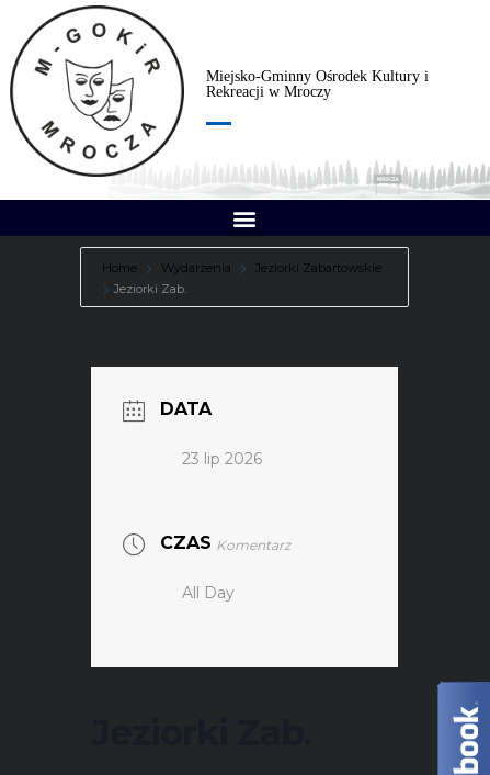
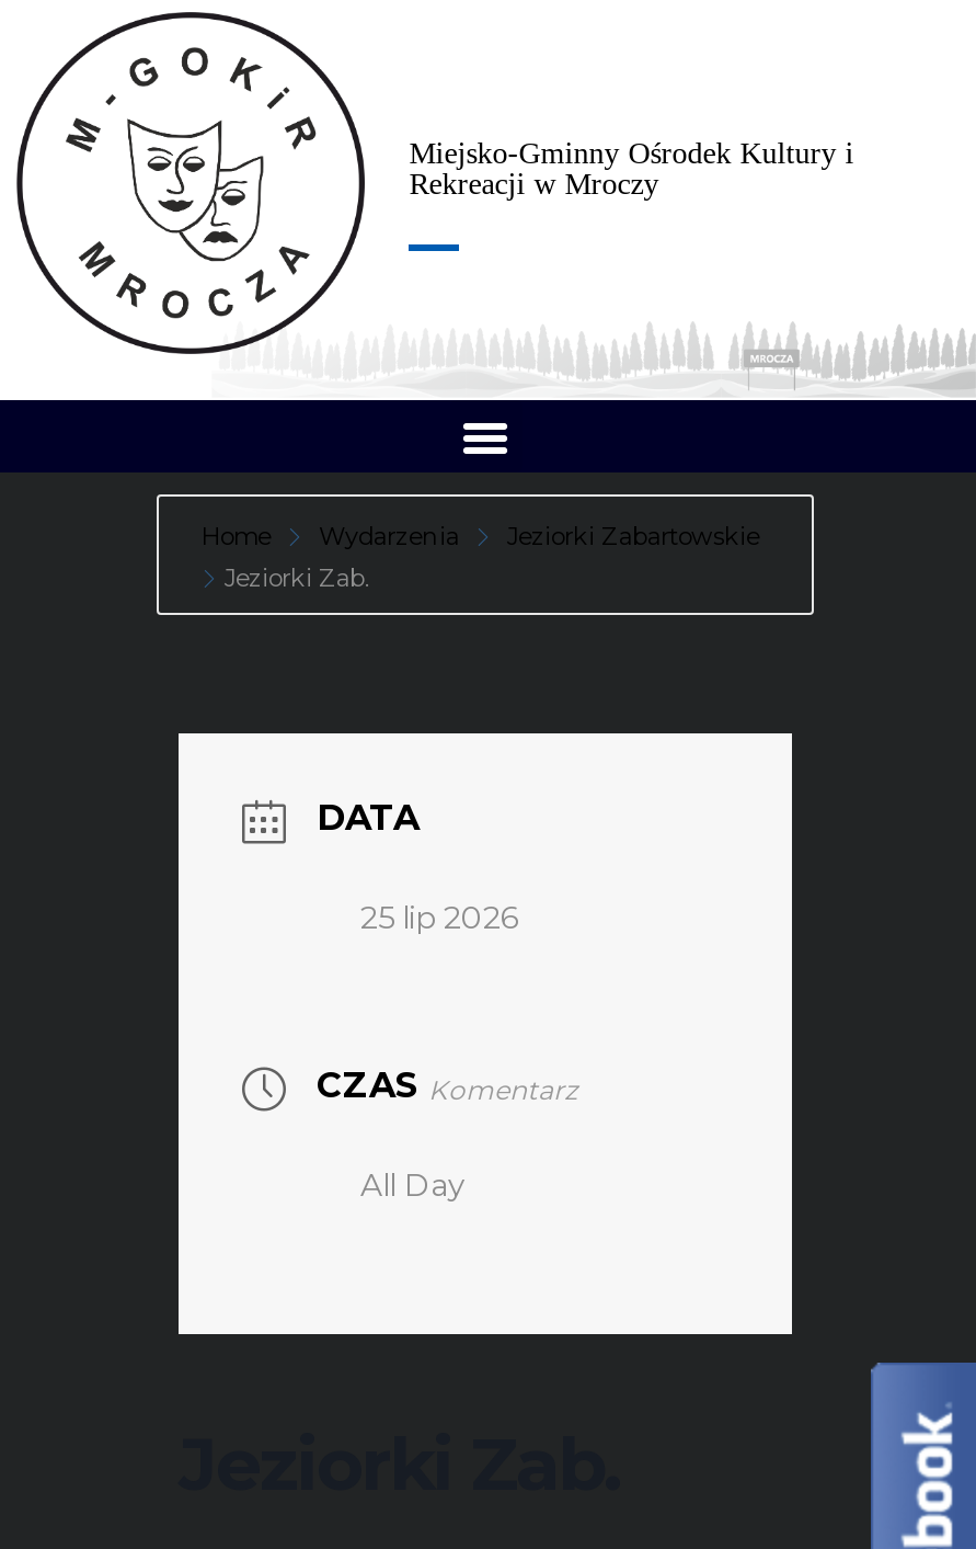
[182,449,262,469] 23 lip 2026 -> [360,898,518,938] 25 lip 2026

